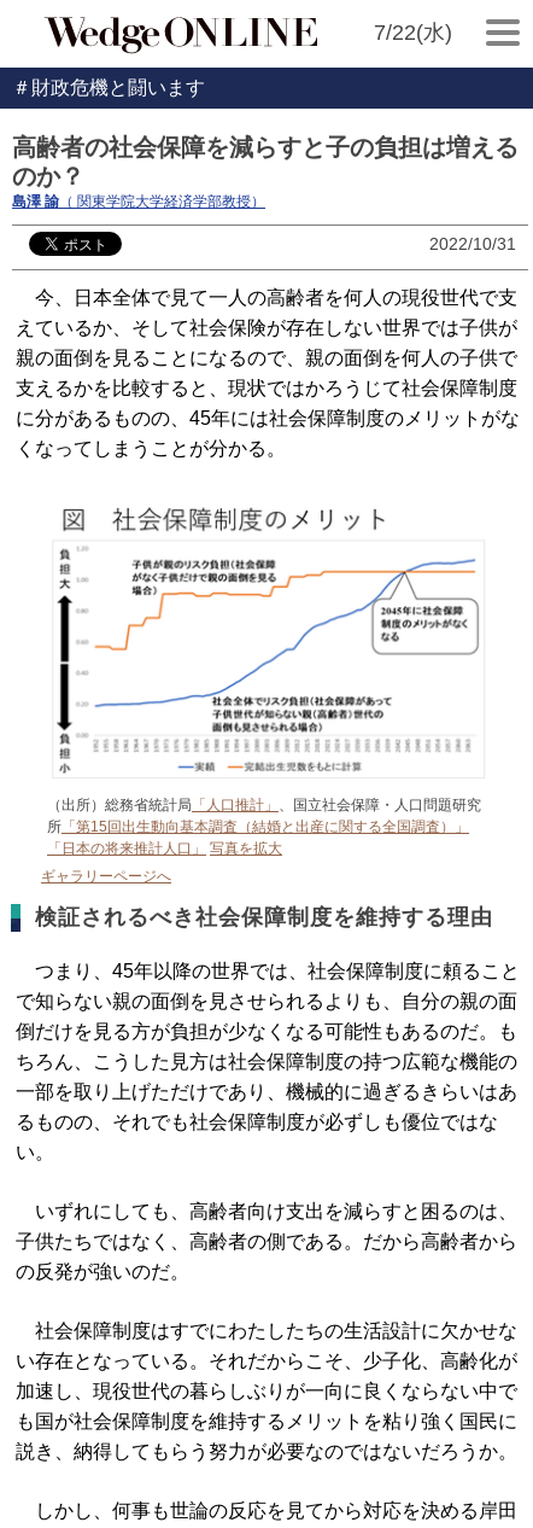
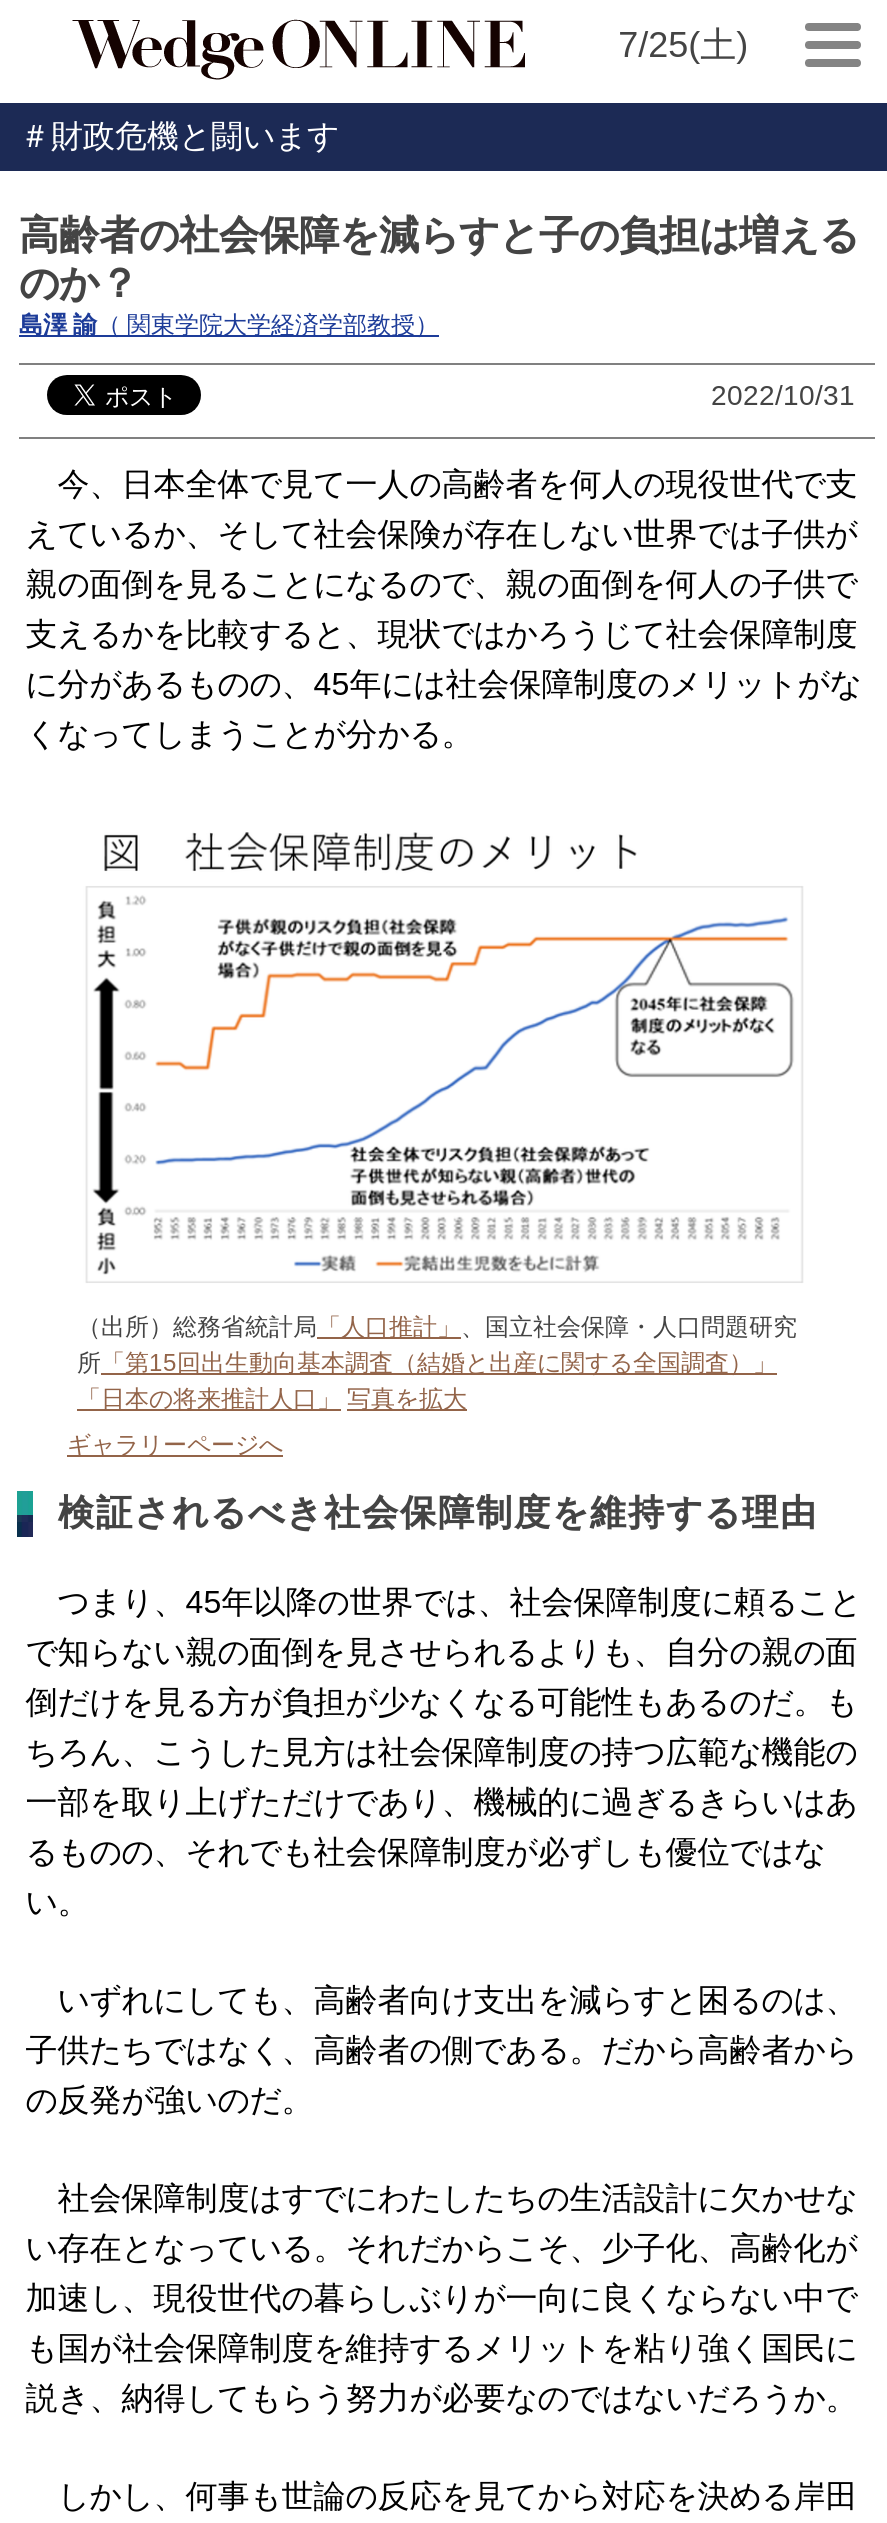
[373,21,452,45] 7/22(水) -> [618,25,748,65] 7/25(土)

